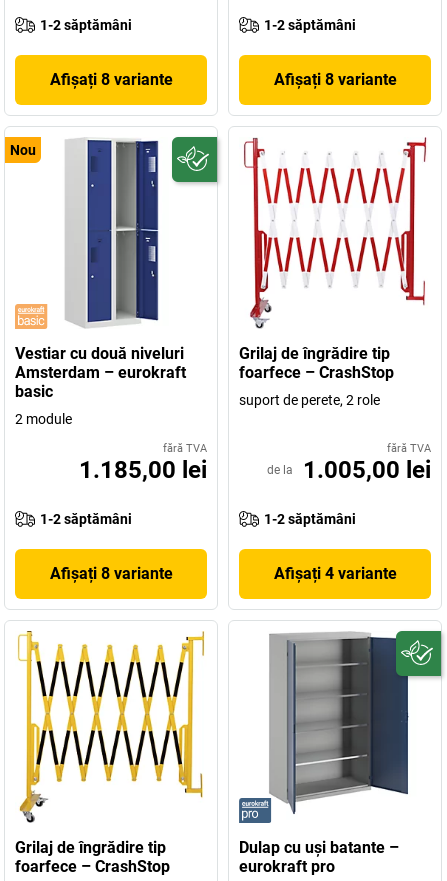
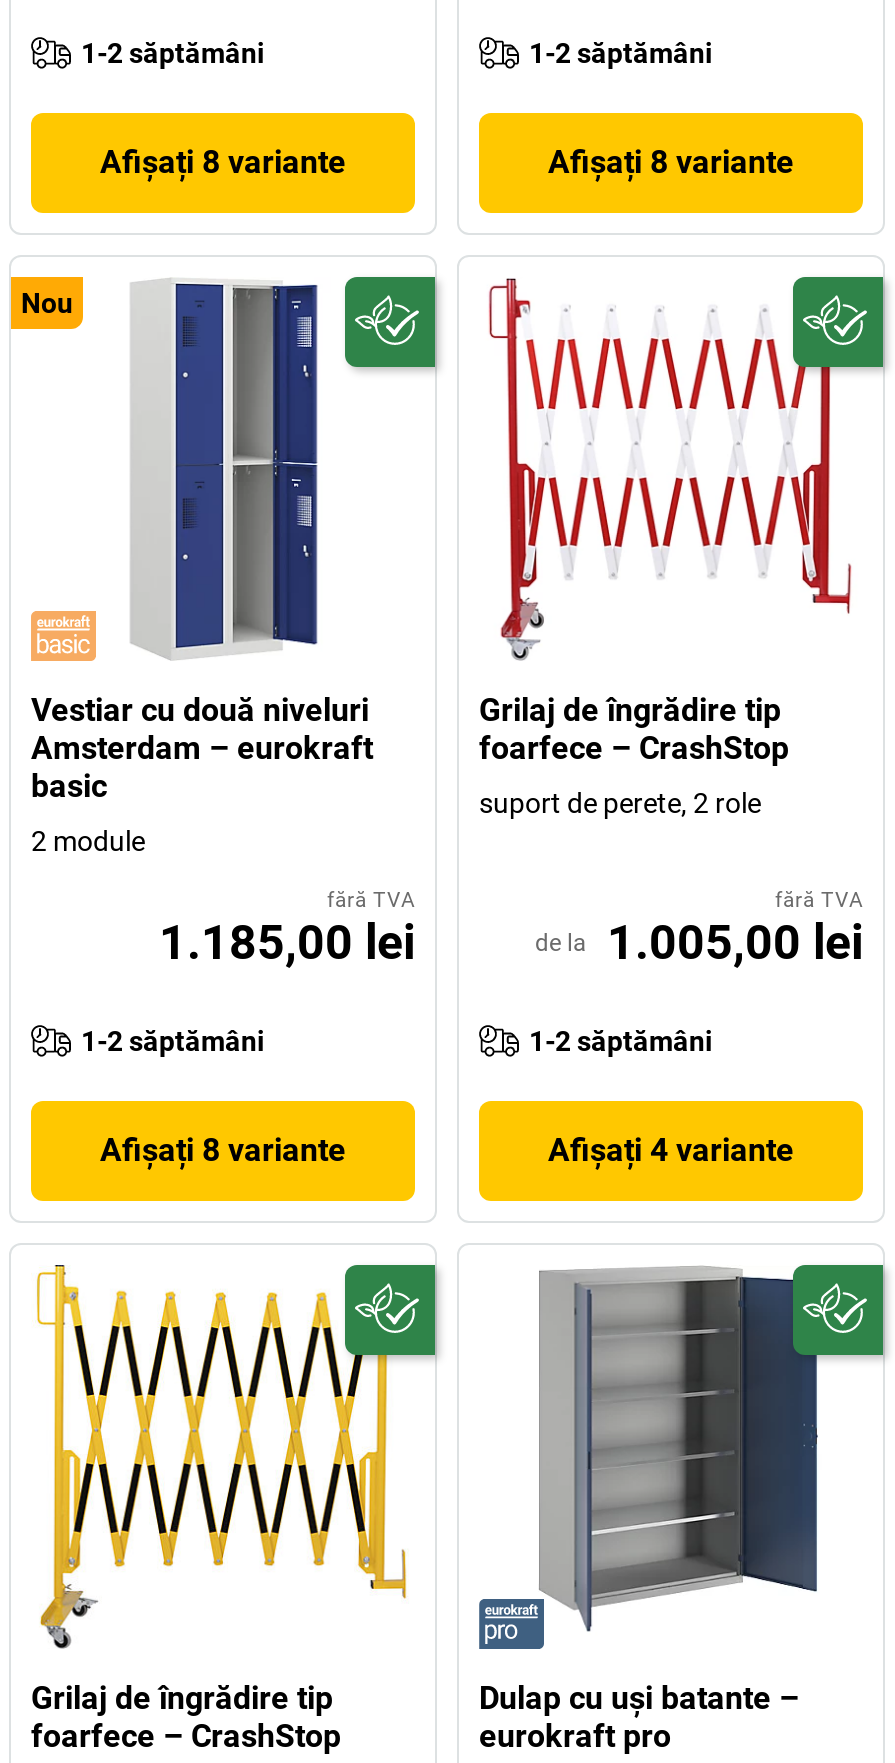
[396,137,442,183] [image] -> [791,275,887,371] [image]
[172,631,218,677] [image] -> [343,1263,439,1359] [image]

